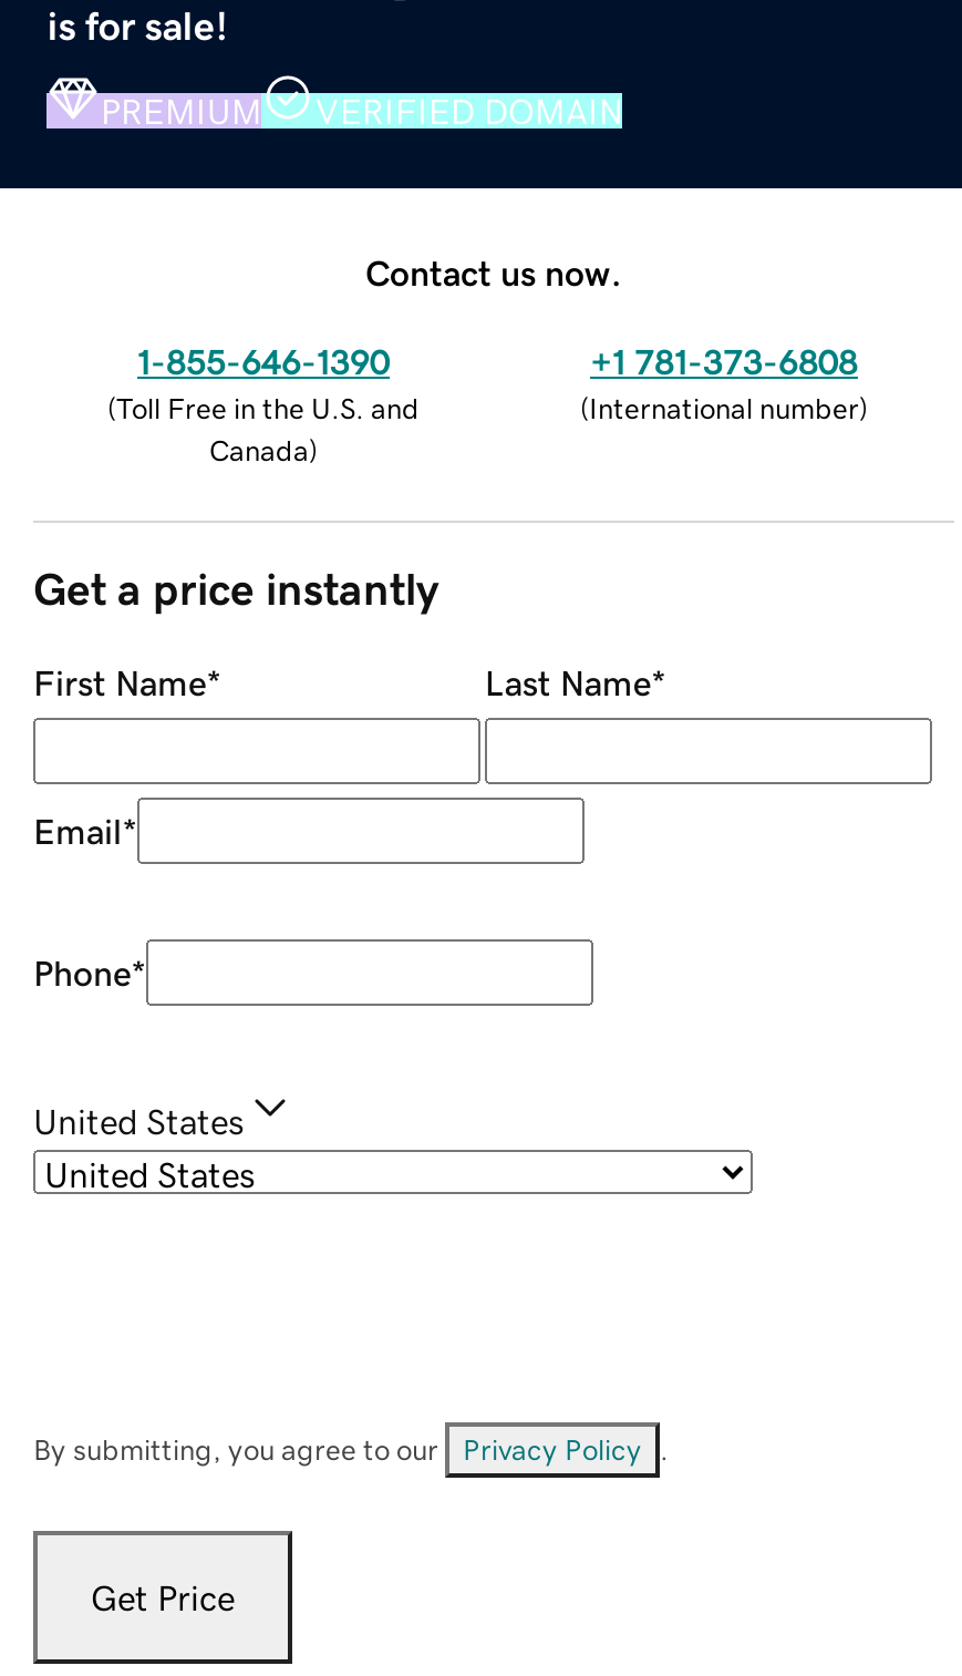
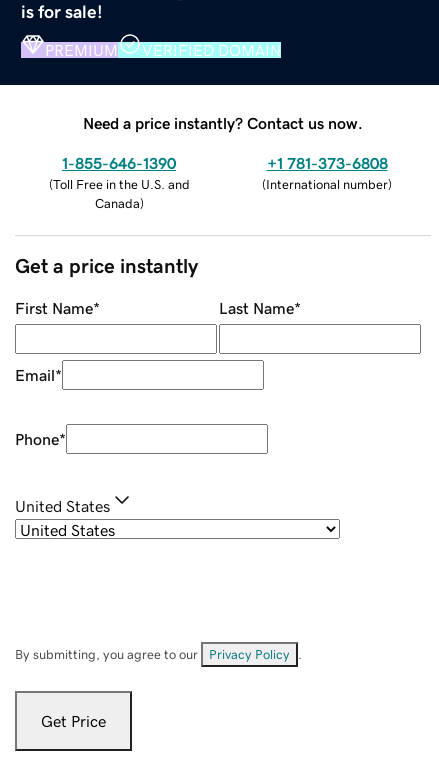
[365,254,622,289] Contact us now. -> [83,115,363,131] Need a price instantly? Contact us now.

